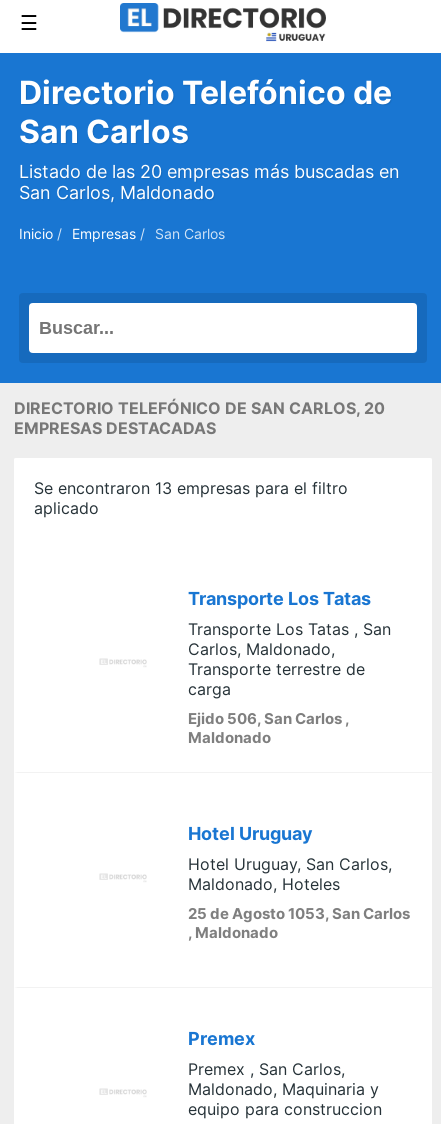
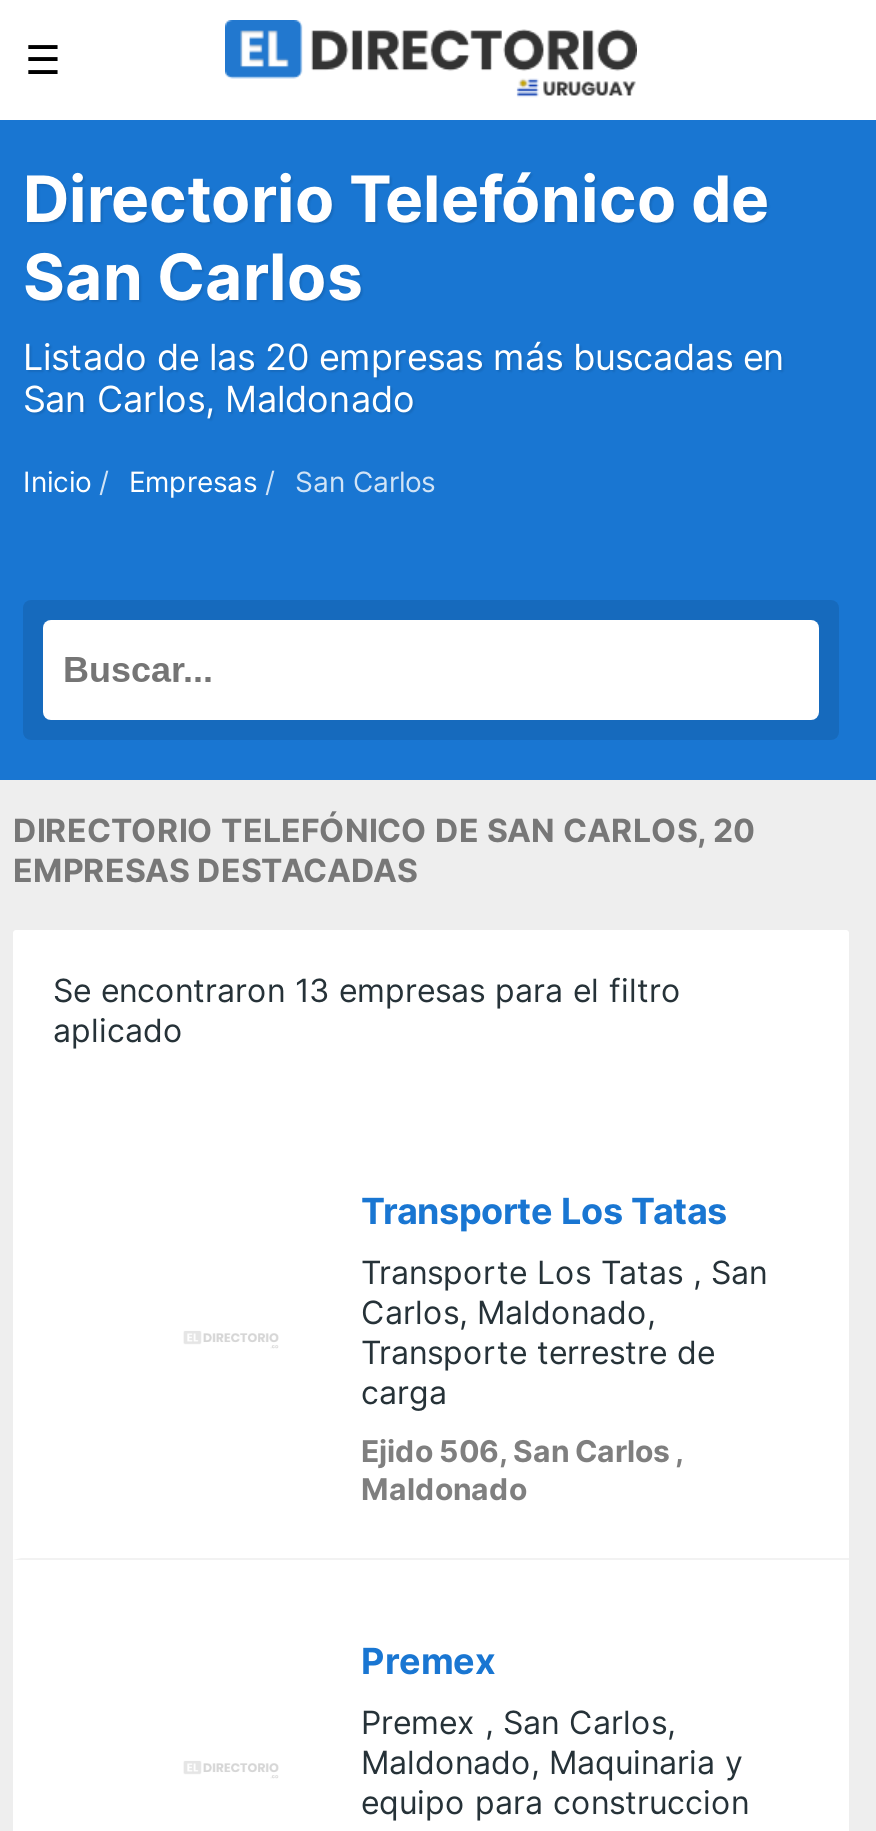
[188,823,410,942] Hotel Uruguay | Hotel Uruguay, San Carlos, | Maldonado, Hoteles | 25 de Agosto 1053, San Carlos | , Maldonado -> none

